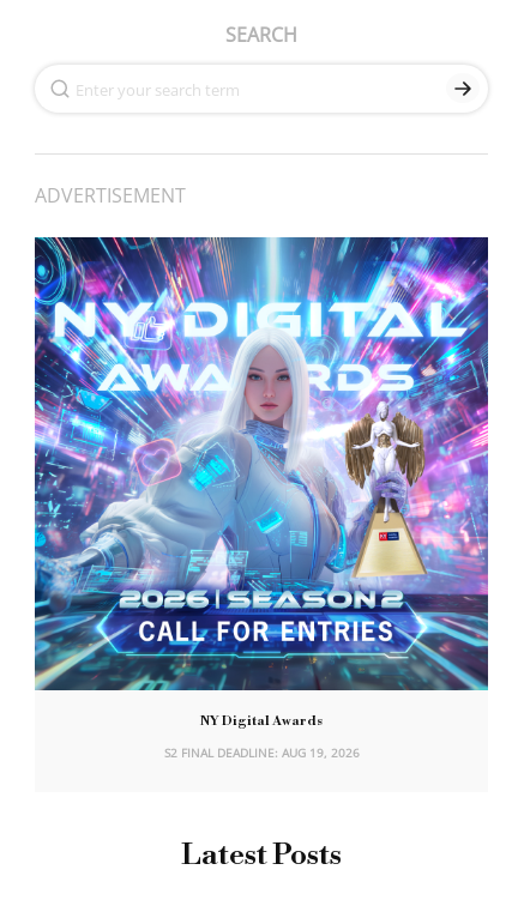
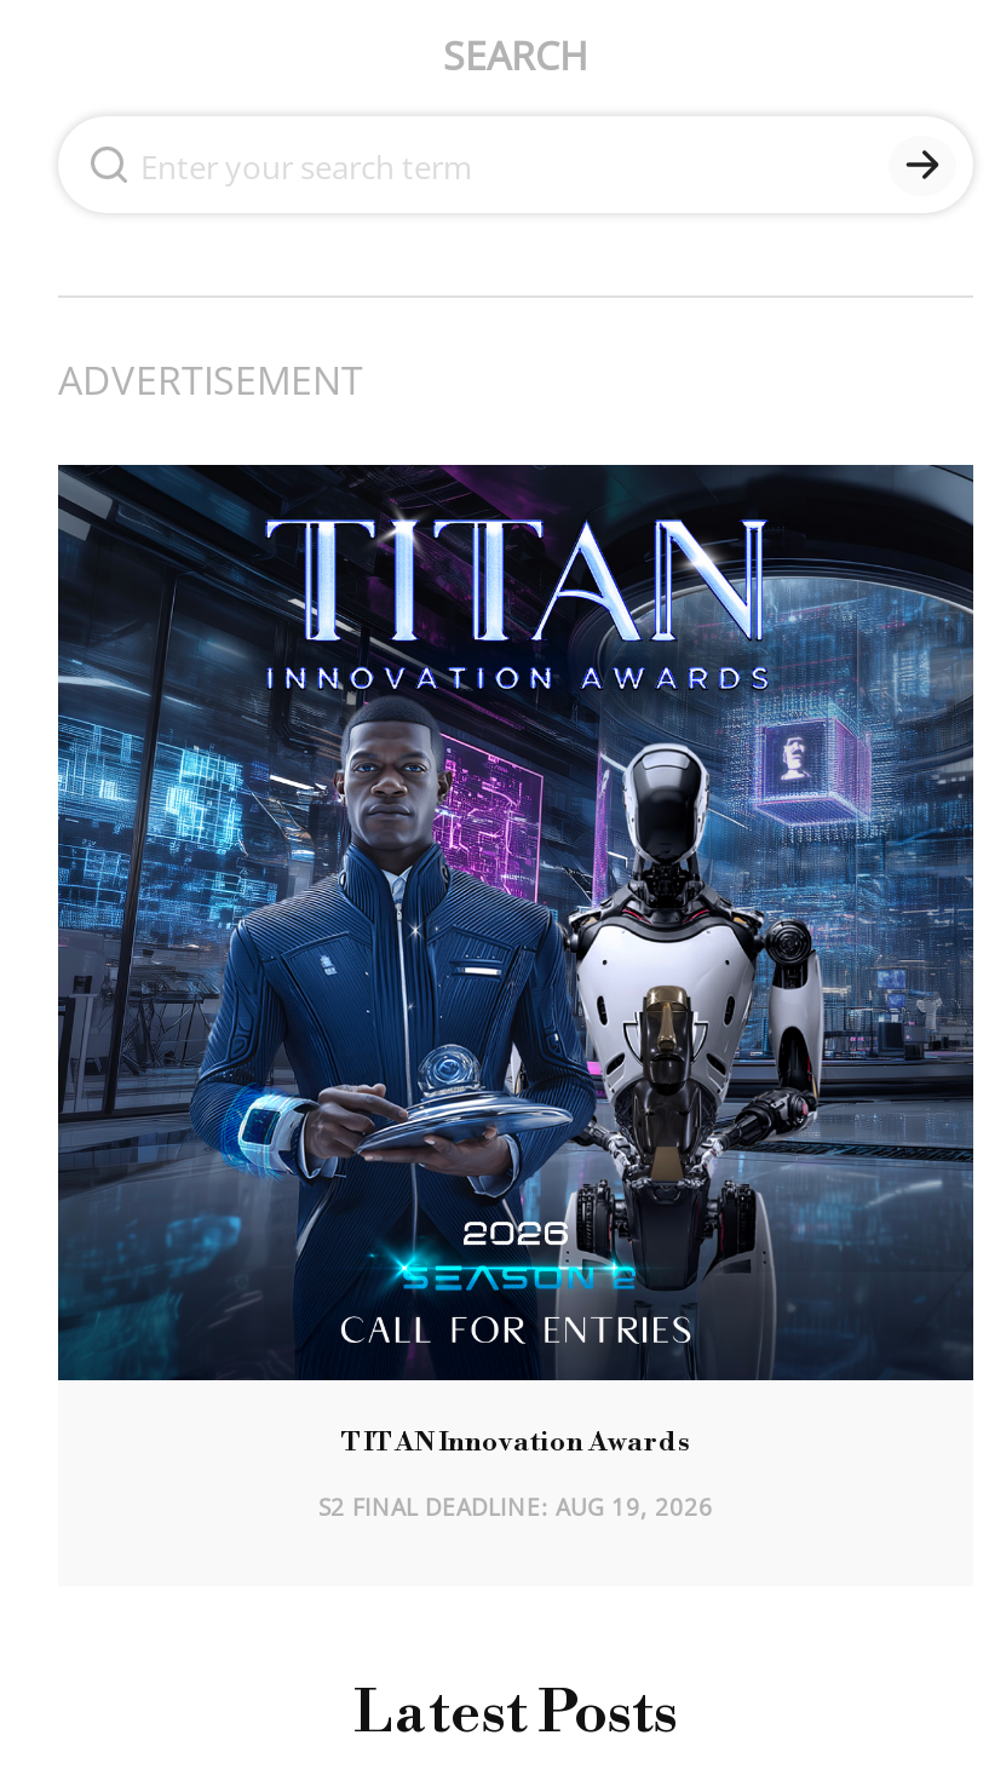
[34,236,489,730] [image] | NY Digital Awards -> [56,461,976,1461] [image] | TITAN Innovation Awards

